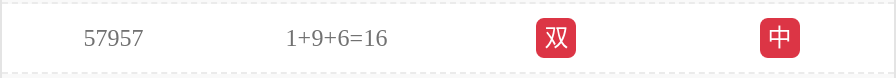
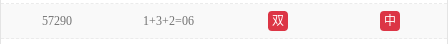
[84,24,144,52] 57957 -> [42,14,72,28] 57290
[286,24,388,52] 1+9+6=16 -> [143,14,194,28] 1+3+2=06

